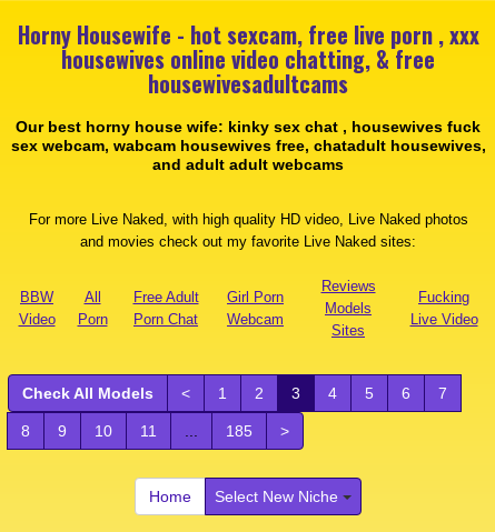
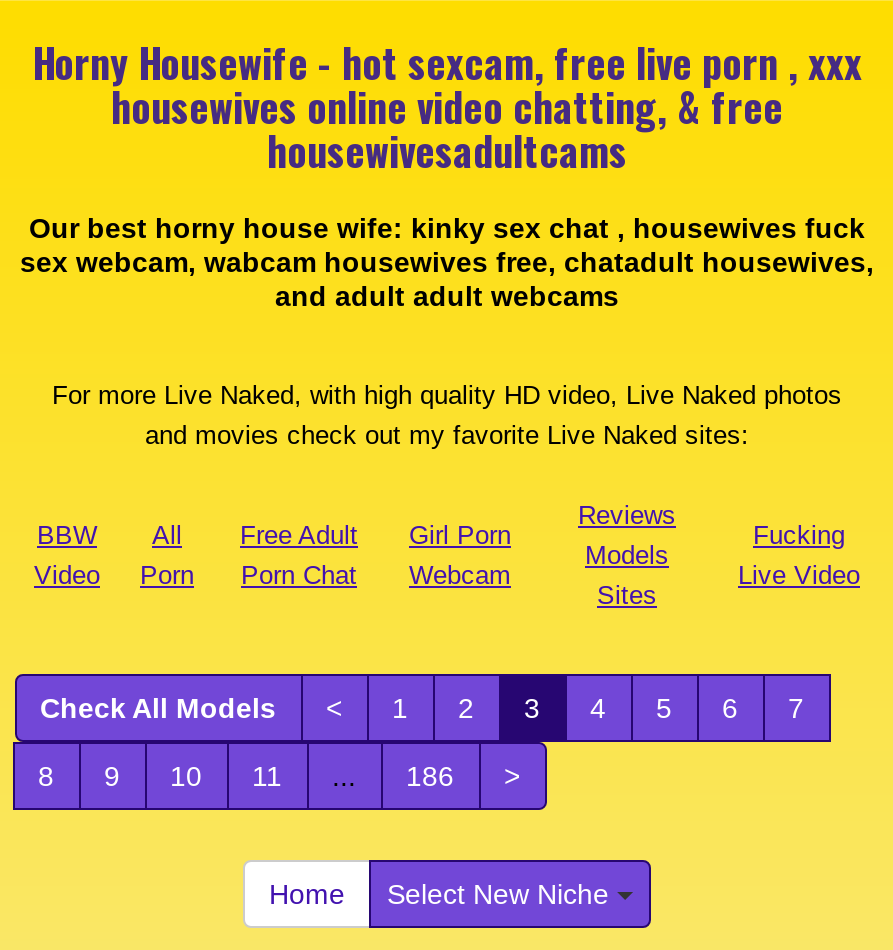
[225,422,252,440] 185 -> [406,760,454,792] 186

